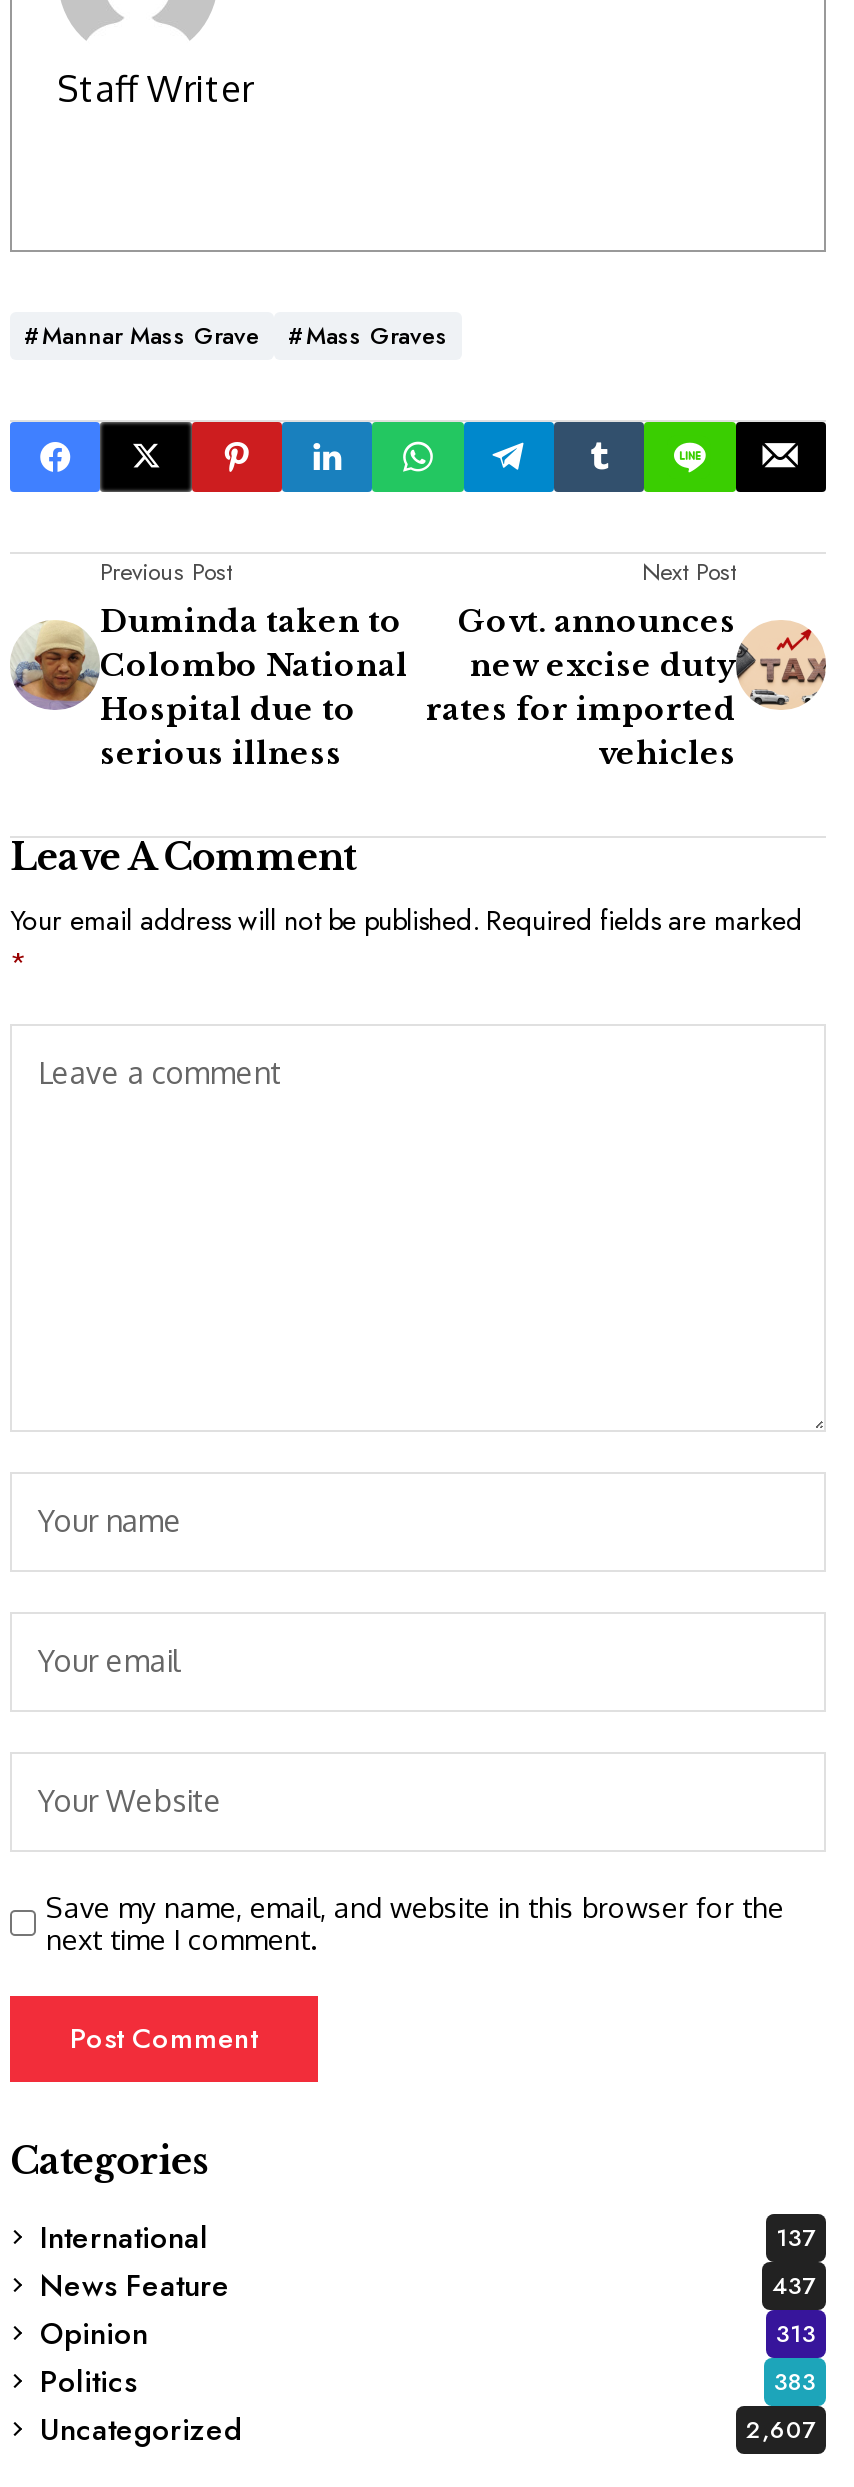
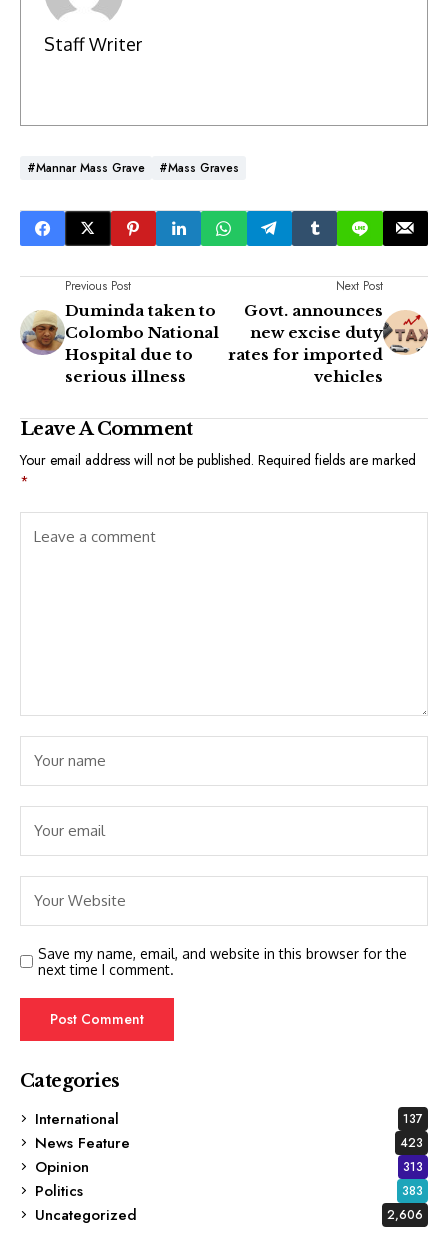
[772,2268,816,2304] 437 -> [400,1134,423,1152] 423
[746,2412,816,2448] 2,607 -> [387,1206,423,1224] 2,606

